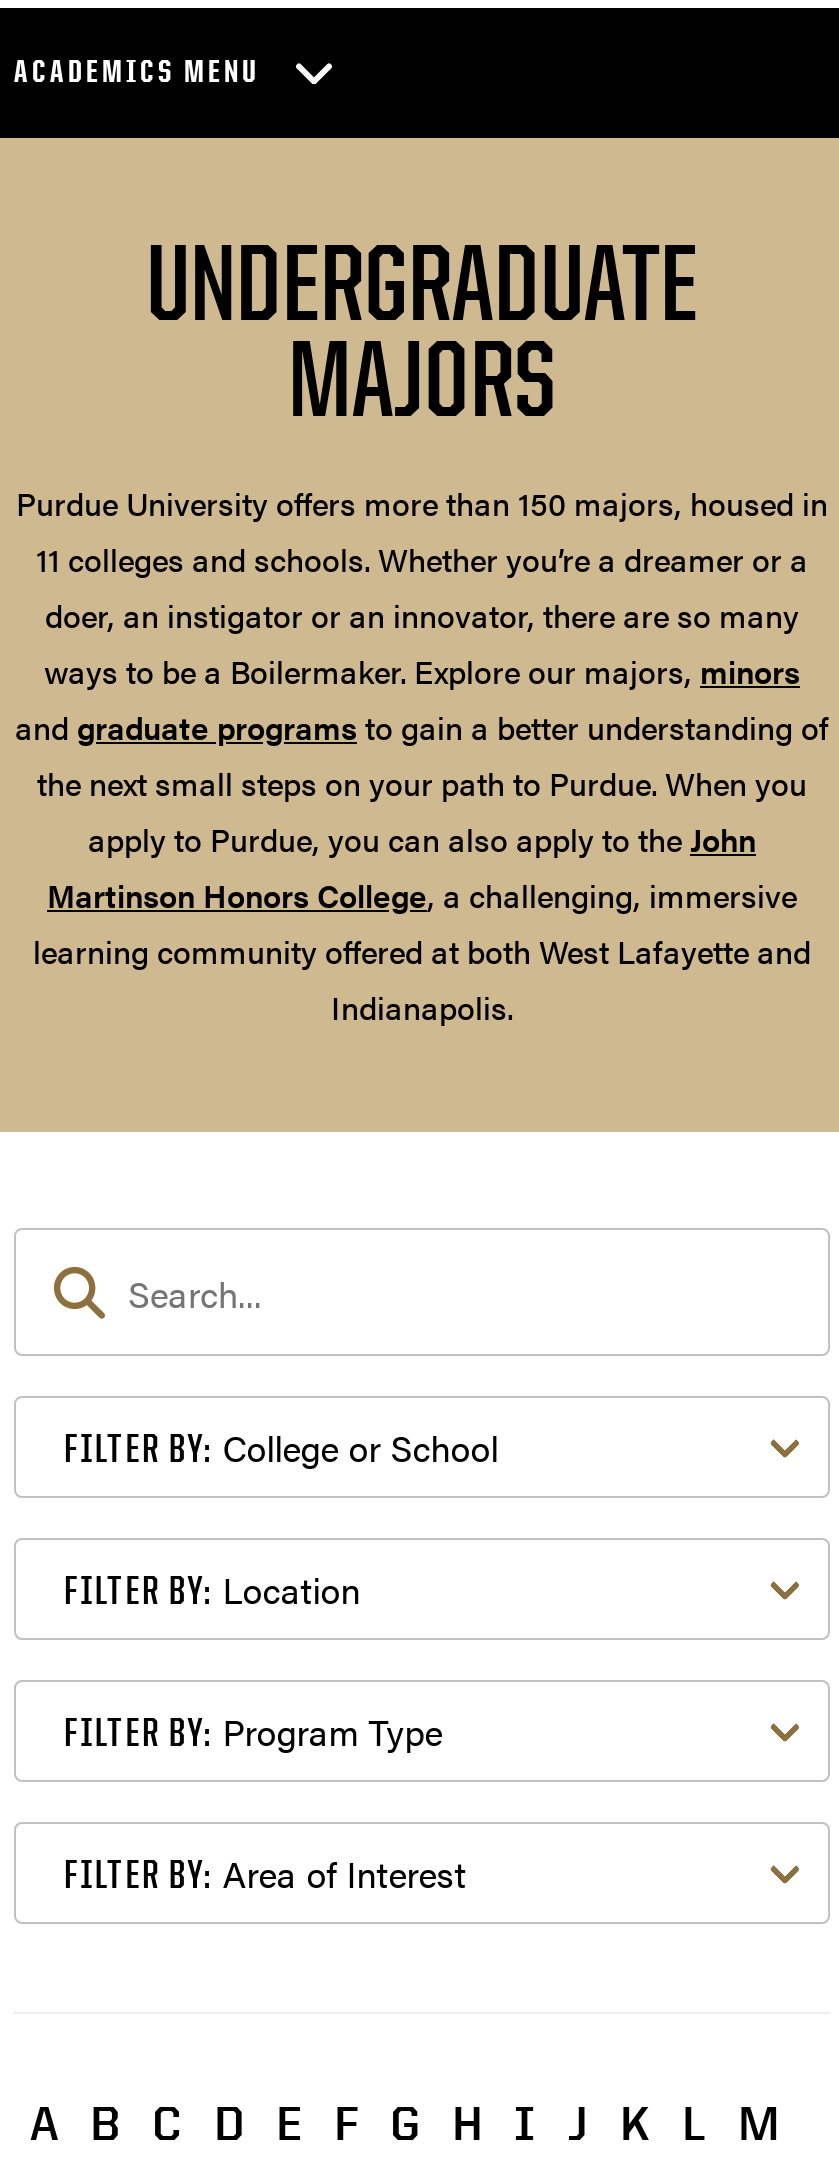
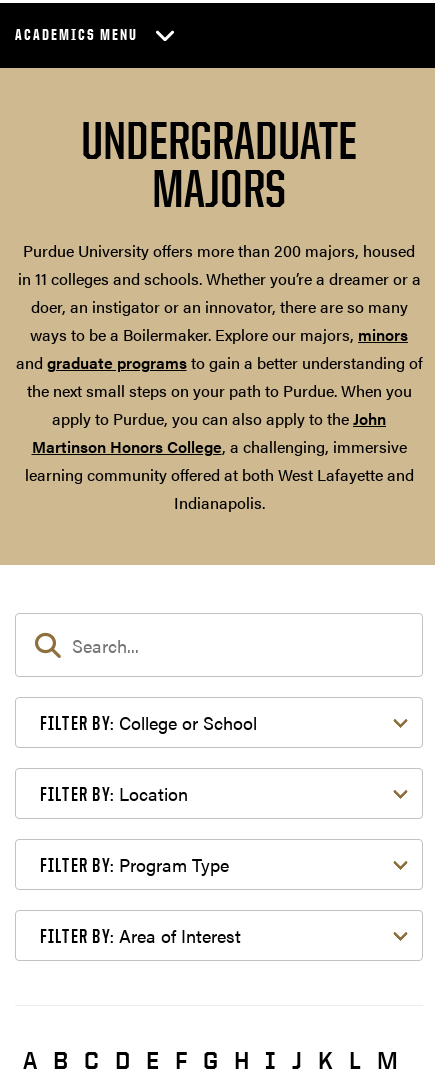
[16,480,828,582] Purdue University offers more than 150 majors, housed in | 11 colleges and schools. Whether you’re a dreamer or a -> [17,239,420,290] Purdue University offers more than 200 majors, housed | in 11 colleges and schools. Whether you’re a dreamer or a

